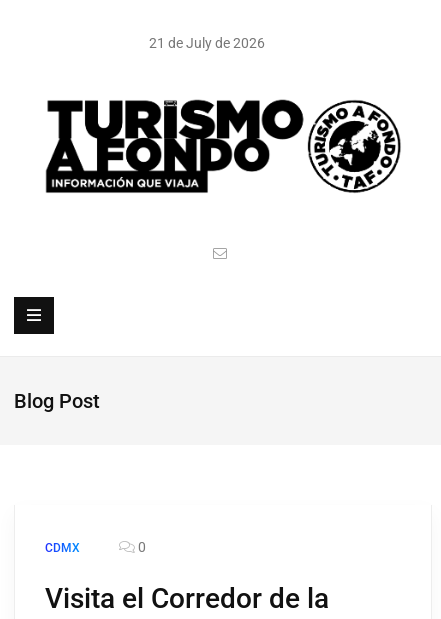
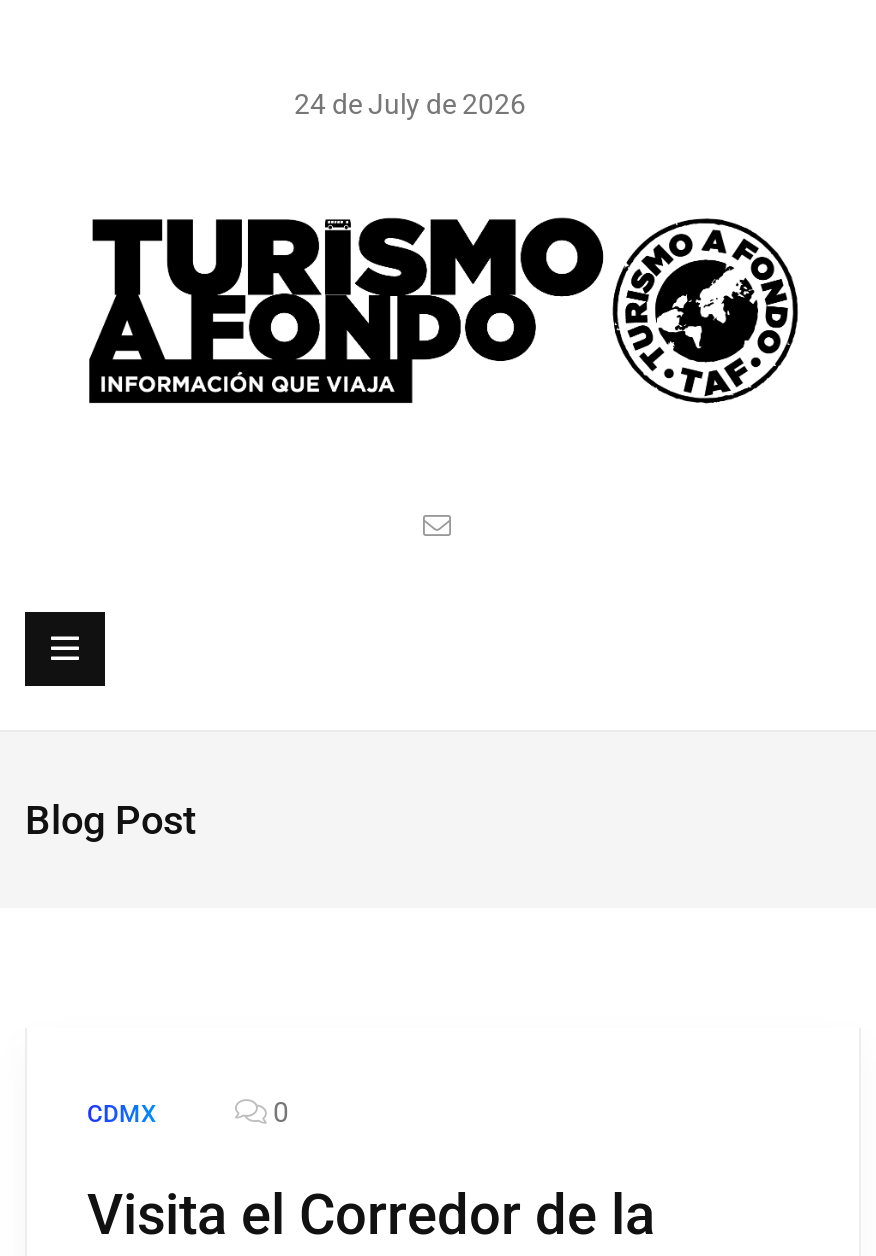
[148,35,264,51] 21 de July de 2026 -> [294,88,526,120] 24 de July de 2026

